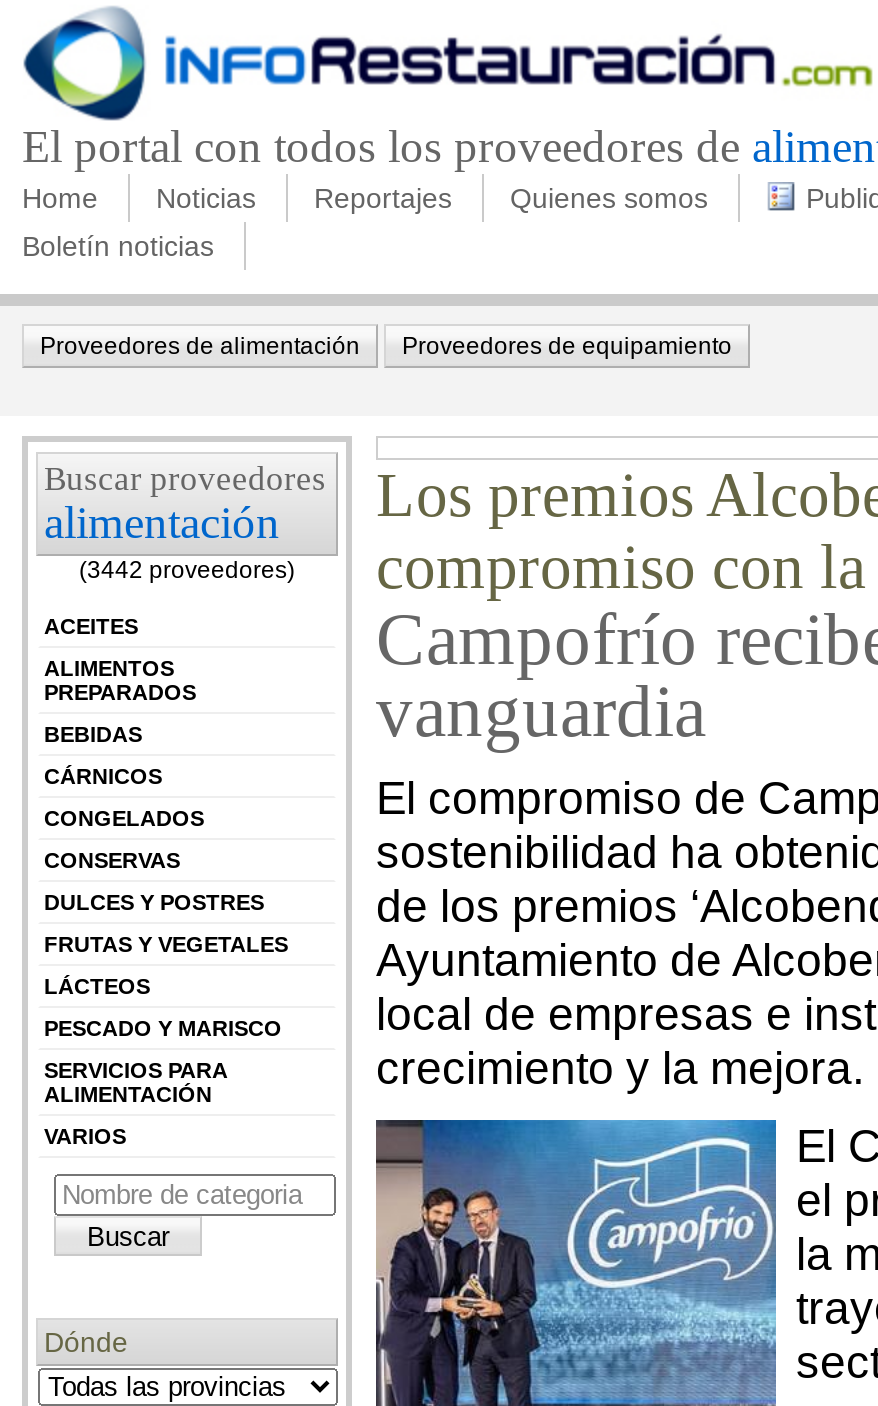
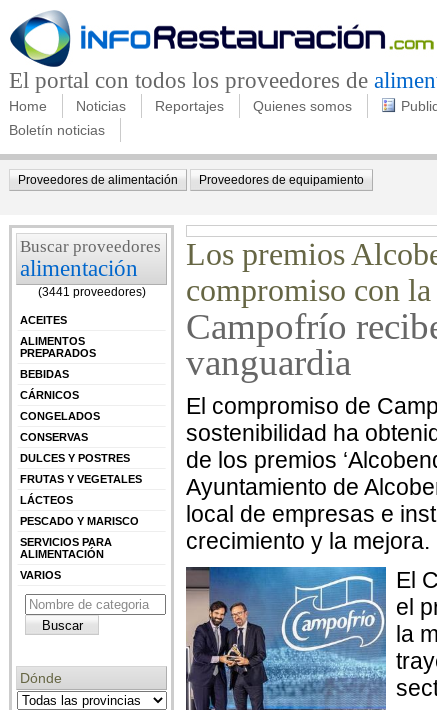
[79,556,295,584] (3442 proveedores) -> [37,285,145,299] (3441 proveedores)

